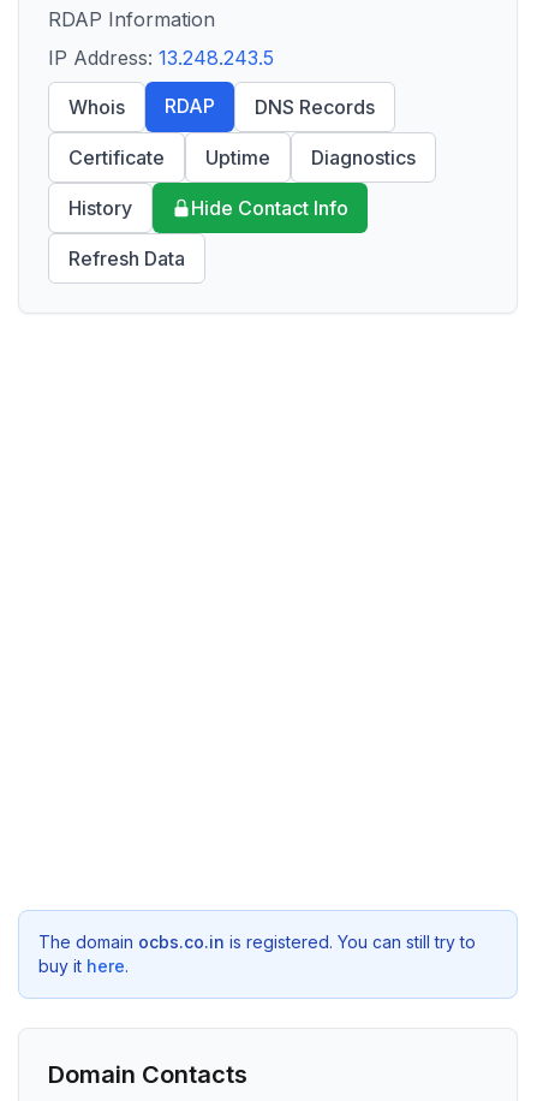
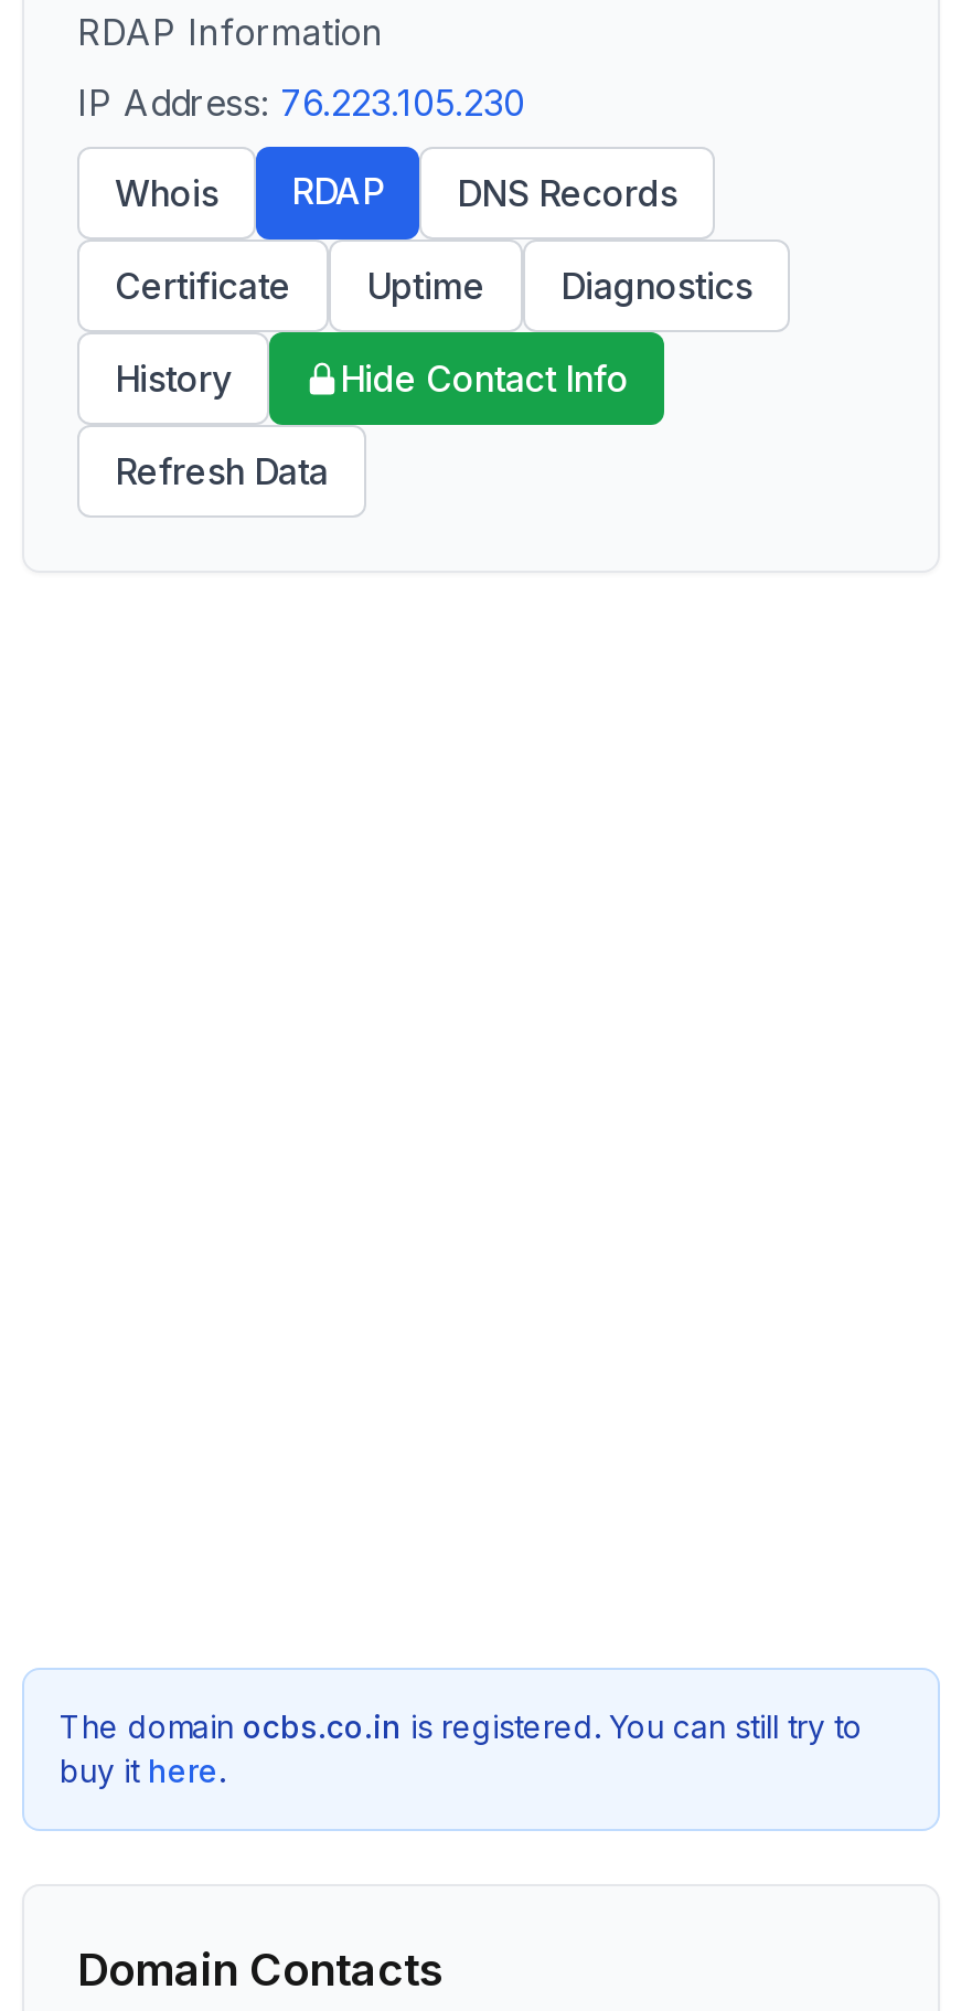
[48,46,274,70] IP Address: 13.248.243.5 -> [77,81,525,125] IP Address: 76.223.105.230

